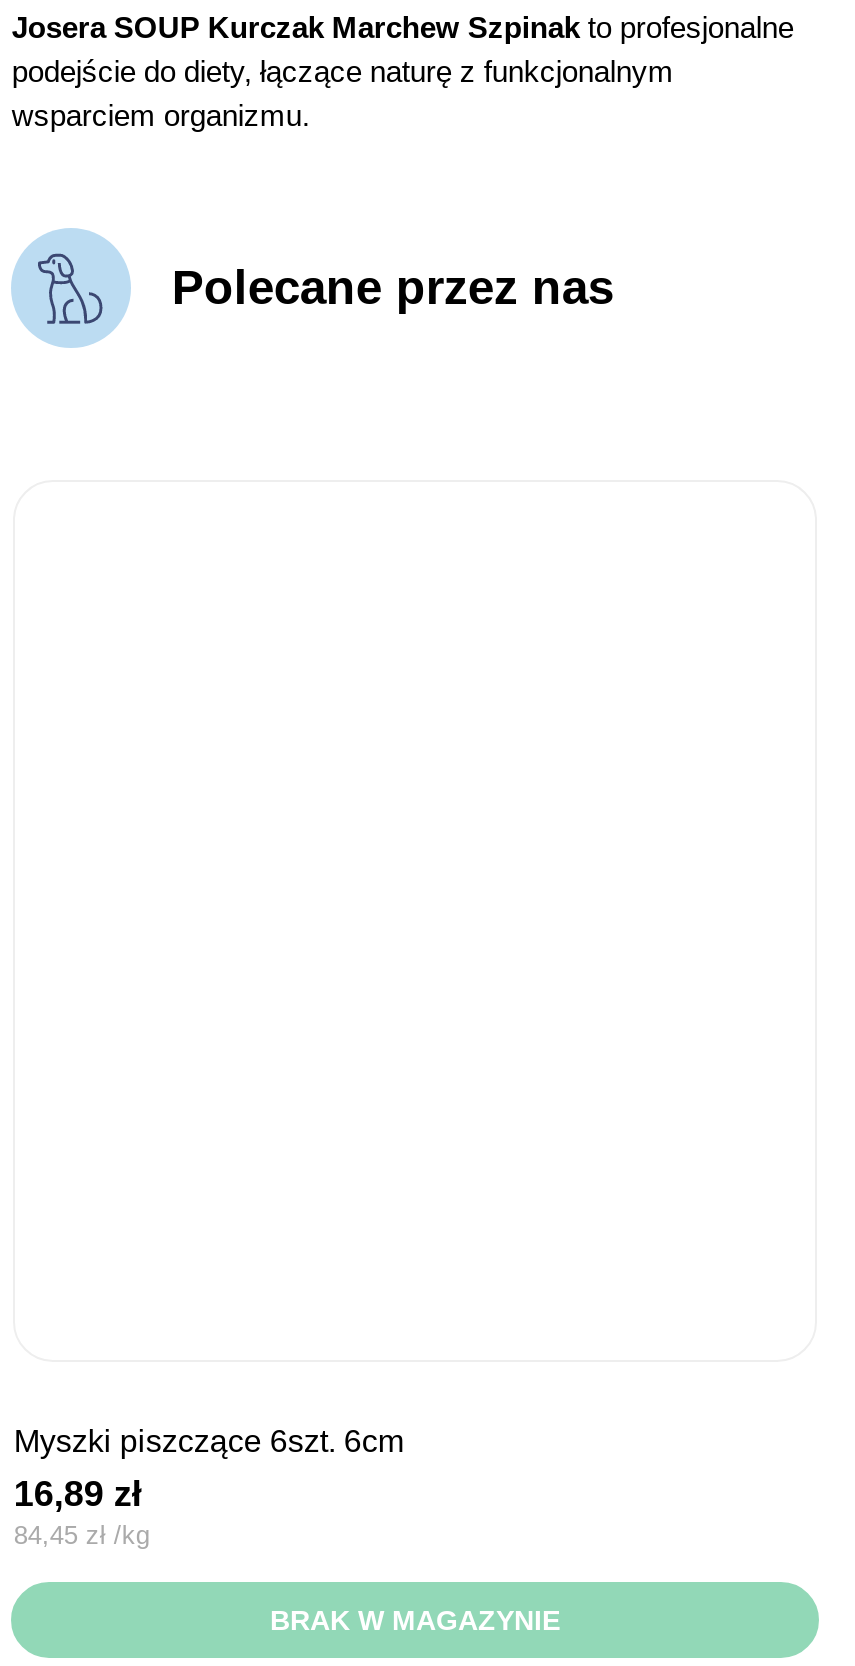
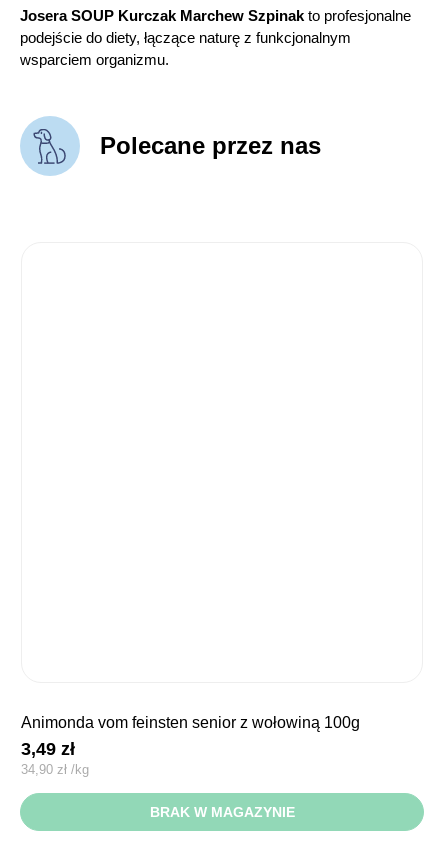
[14,1425,404,1551] myszki piszczące 6szt. 6cm | 16,89 zł | 84,45 zł /kg -> [21,714,360,777] animonda vom feinsten senior z wołowiną 100g | 3,49 zł | 34,90 zł /kg

